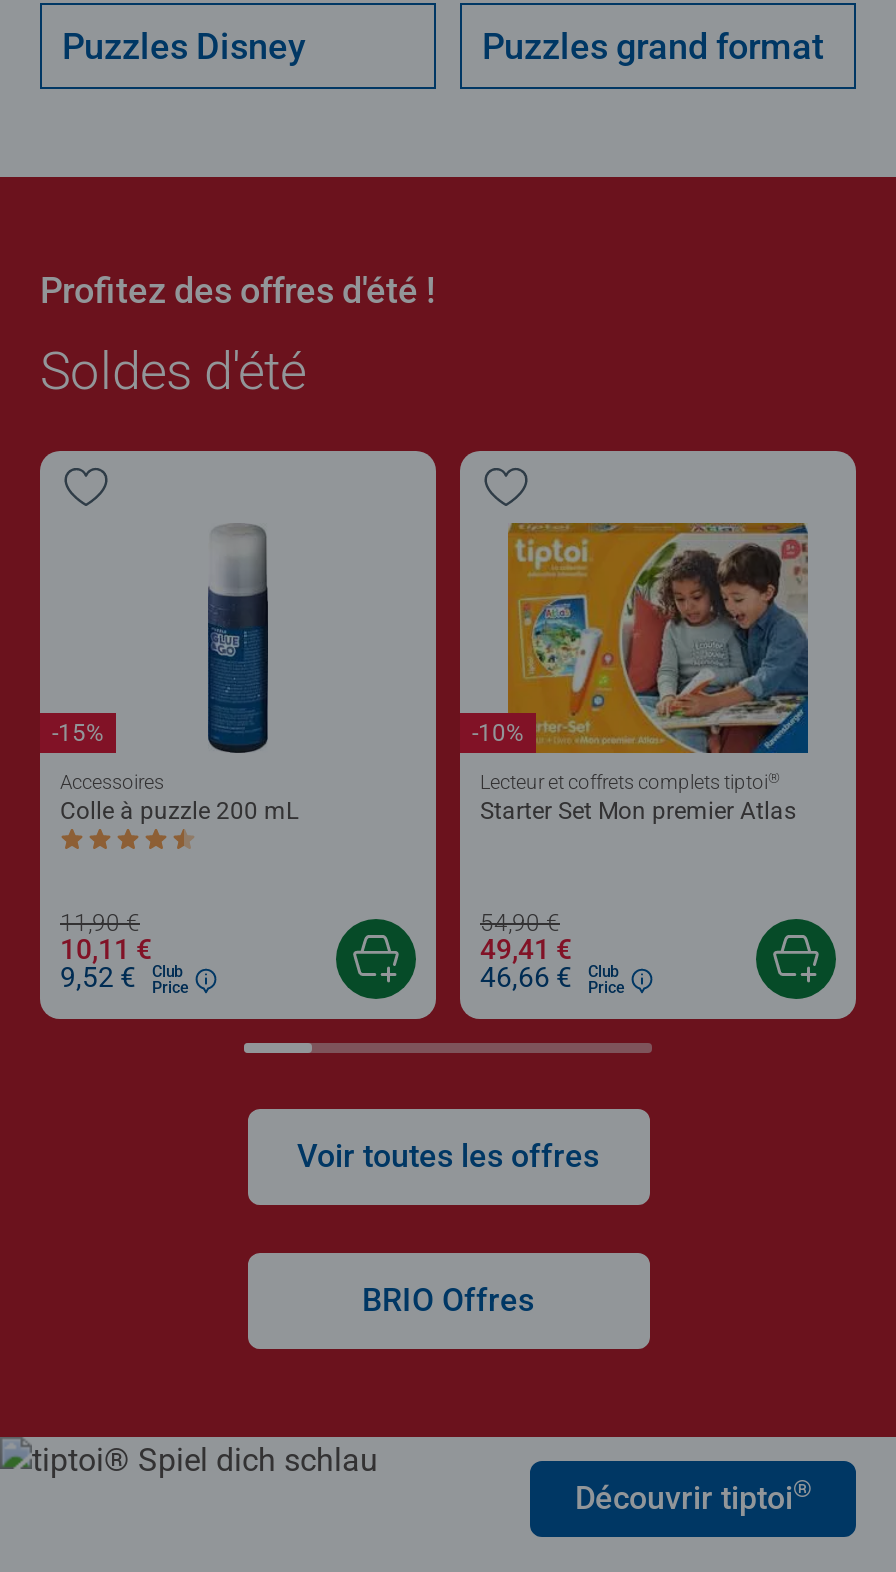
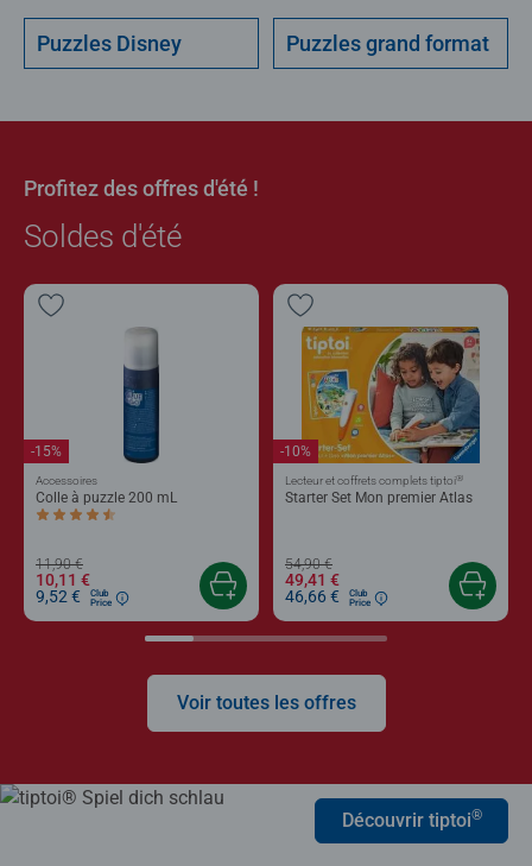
[362,1282,534,1320] BRIO Offres -> none

